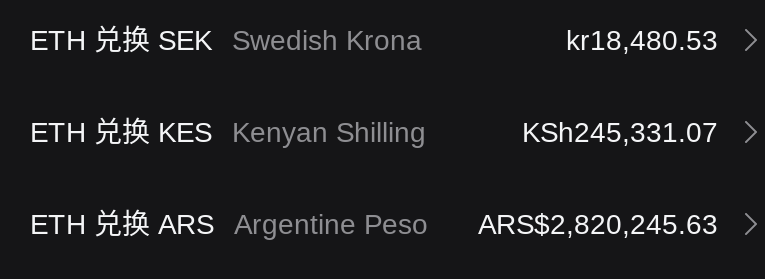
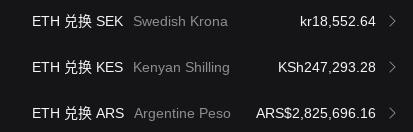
[566,24,718,56] kr18,480.53 -> [300,13,376,29] kr18,552.64
[522,116,718,148] KSh245,331.07 -> [278,59,376,75] KSh247,293.28
[30,208,718,240] ETH 兑换 ARS Argentine Peso ARS$2,820,245.63 -> [32,105,376,121] ETH 兑换 ARS Argentine Peso ARS$2,825,696.16

